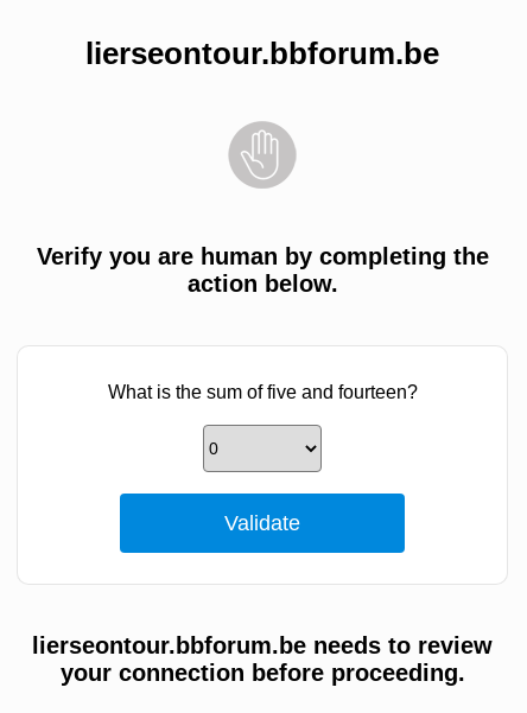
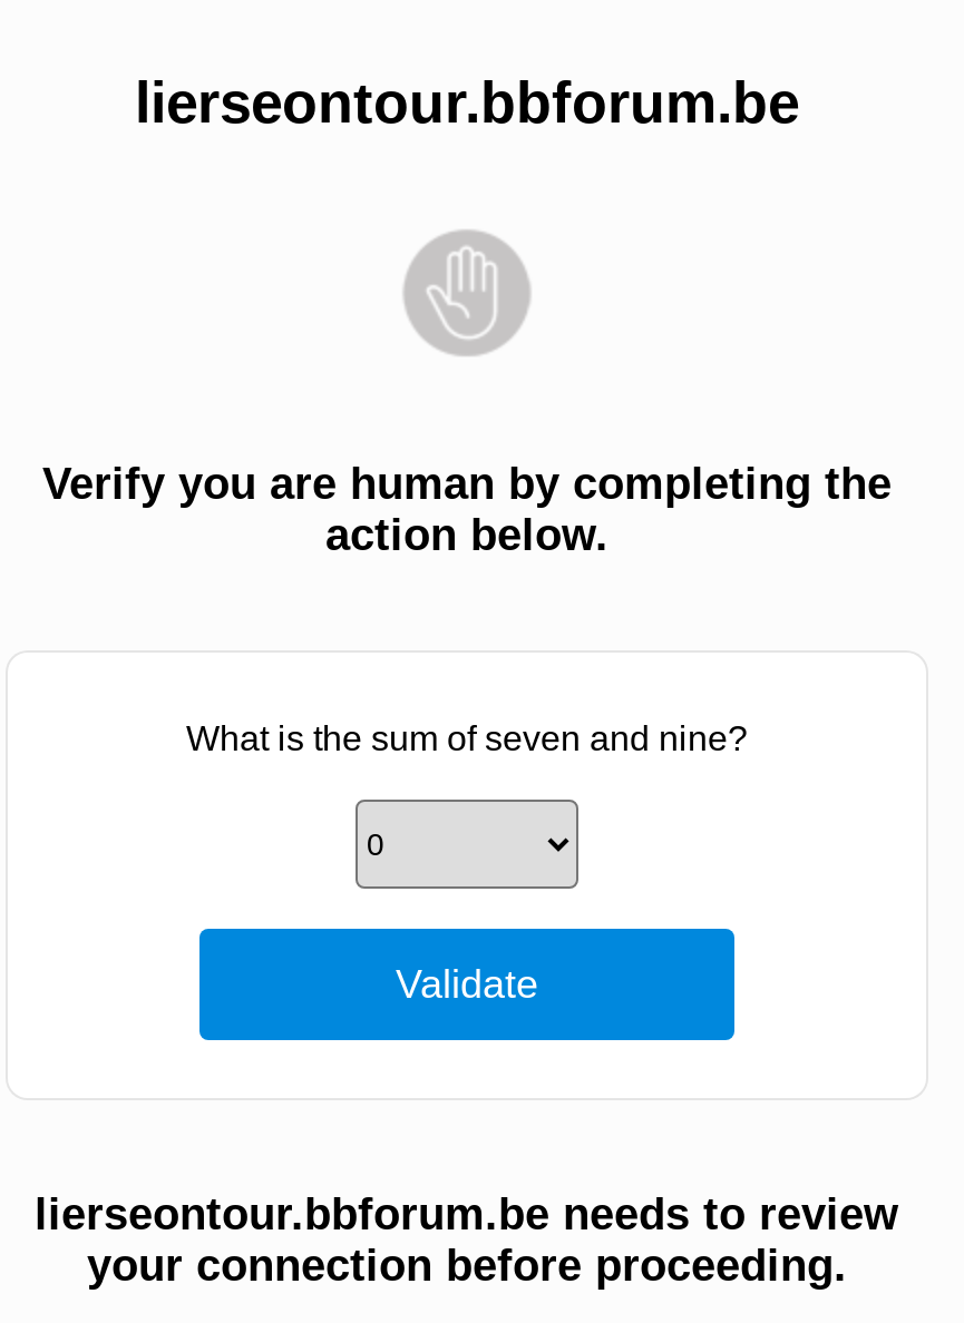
[107,382,417,402] What is the sum of five and fourteen? -> [186,719,748,757] What is the sum of seven and nine?

